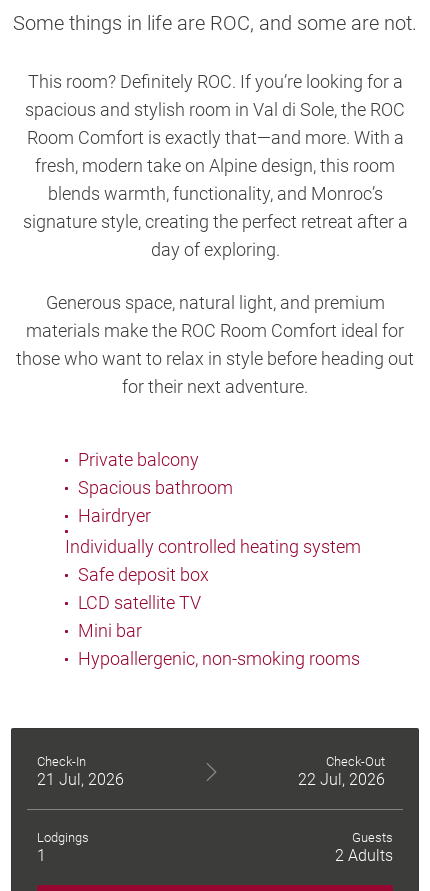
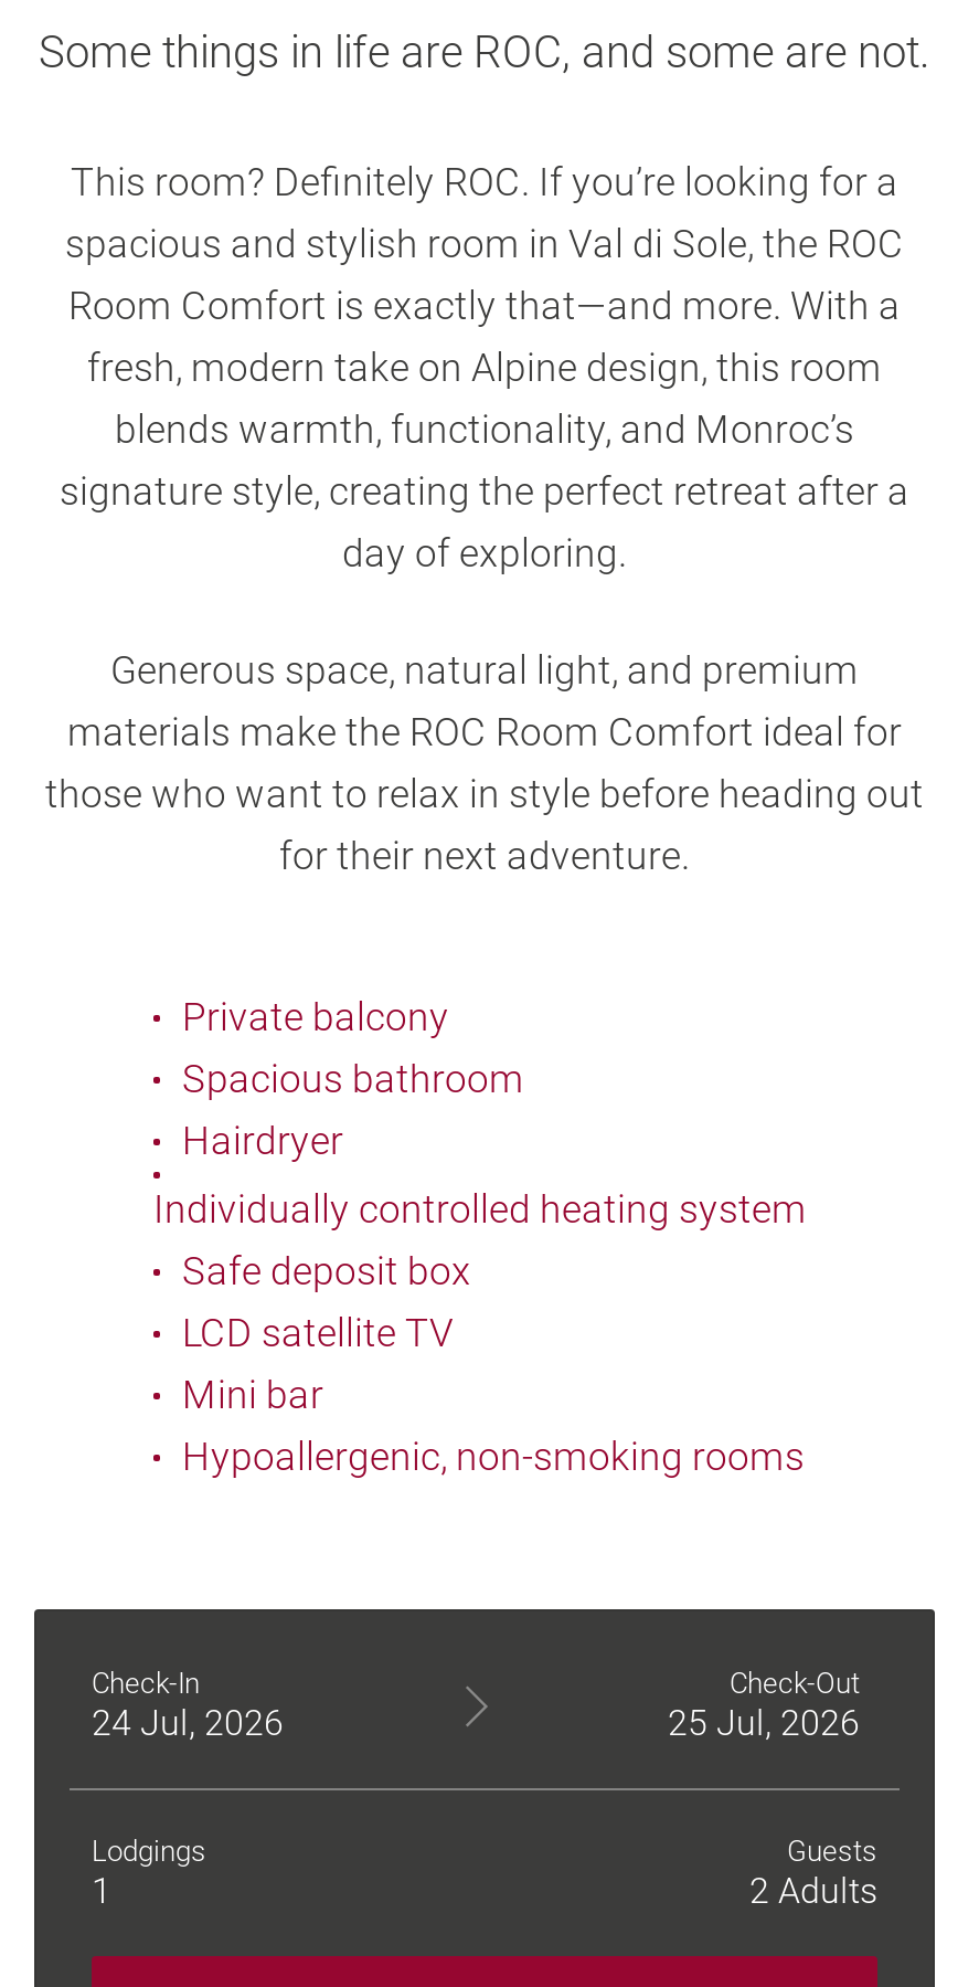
[37,768,124,789] 21 Jul, 2026 -> [92,1698,284,1744] 24 Jul, 2026
[298,768,385,789] 22 Jul, 2026 -> [668,1698,860,1744] 25 Jul, 2026

